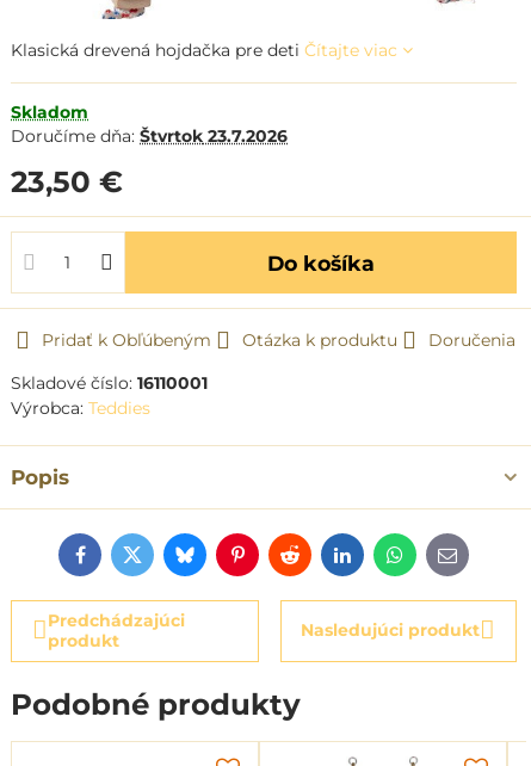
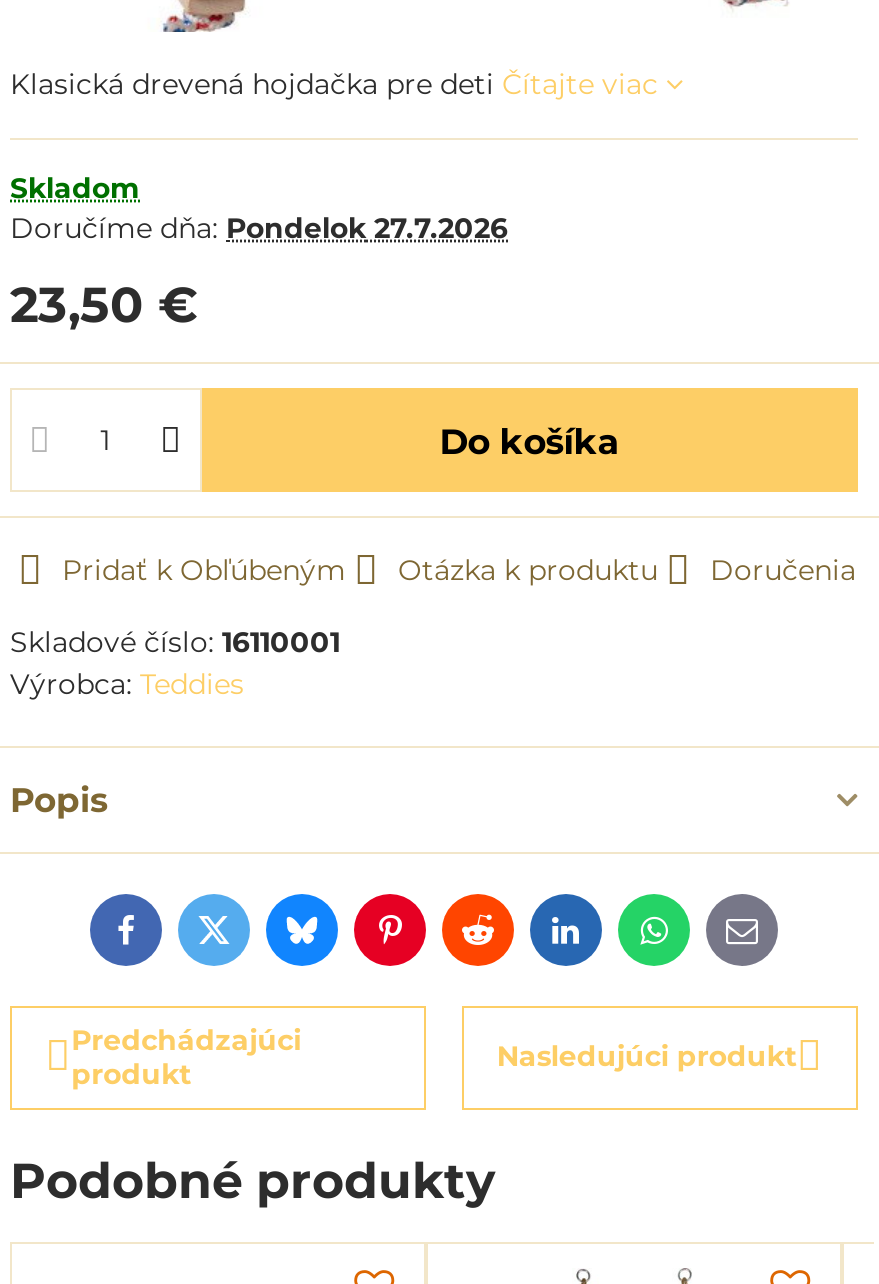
[11,125,288,147] Doručíme dňa: Štvrtok 23.7.2026 -> [10,210,508,246] Doručíme dňa: Pondelok 27.7.2026

